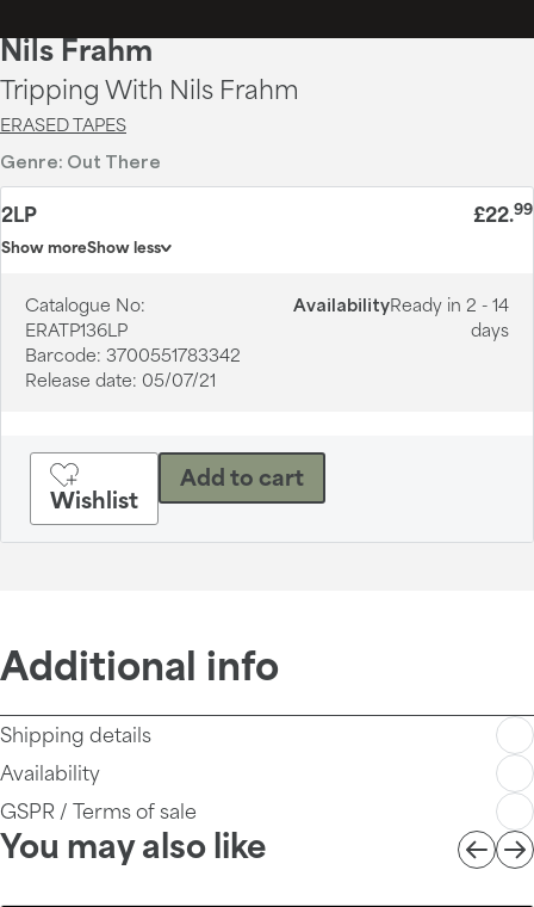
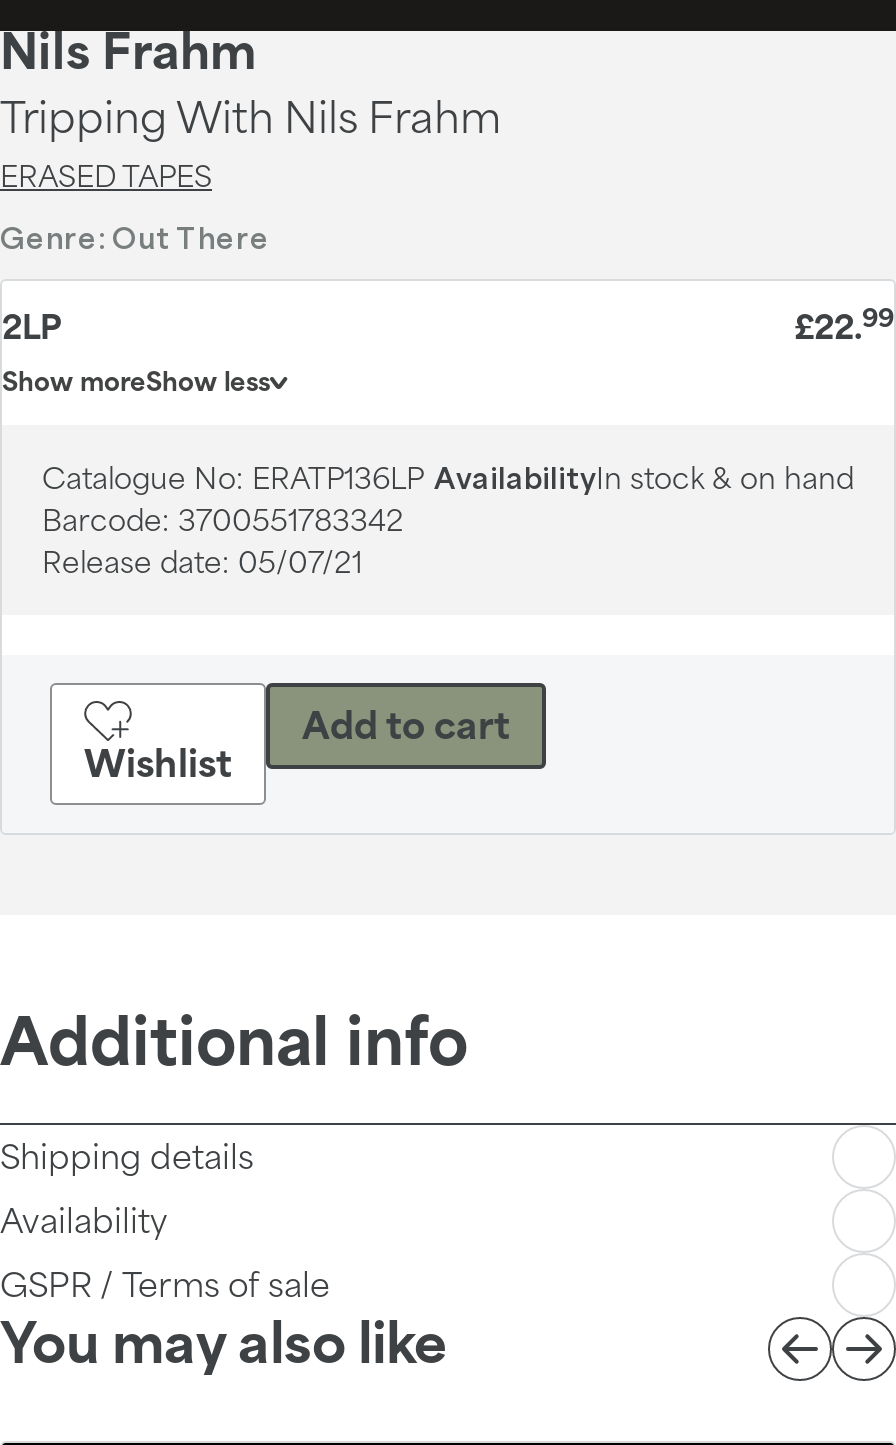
[293,295,509,340] AvailabilityReady in 2 - 14 | days -> [434,461,854,495] AvailabilityIn stock & on hand

